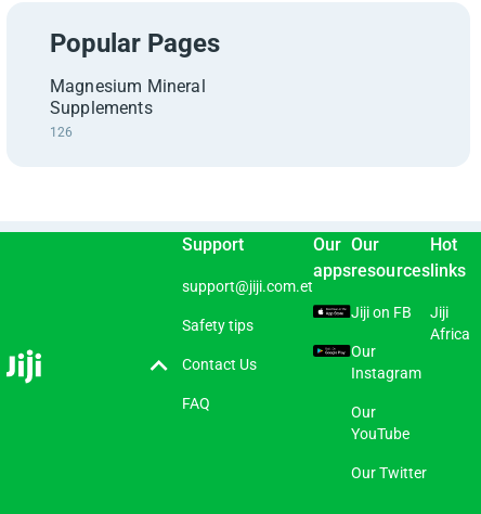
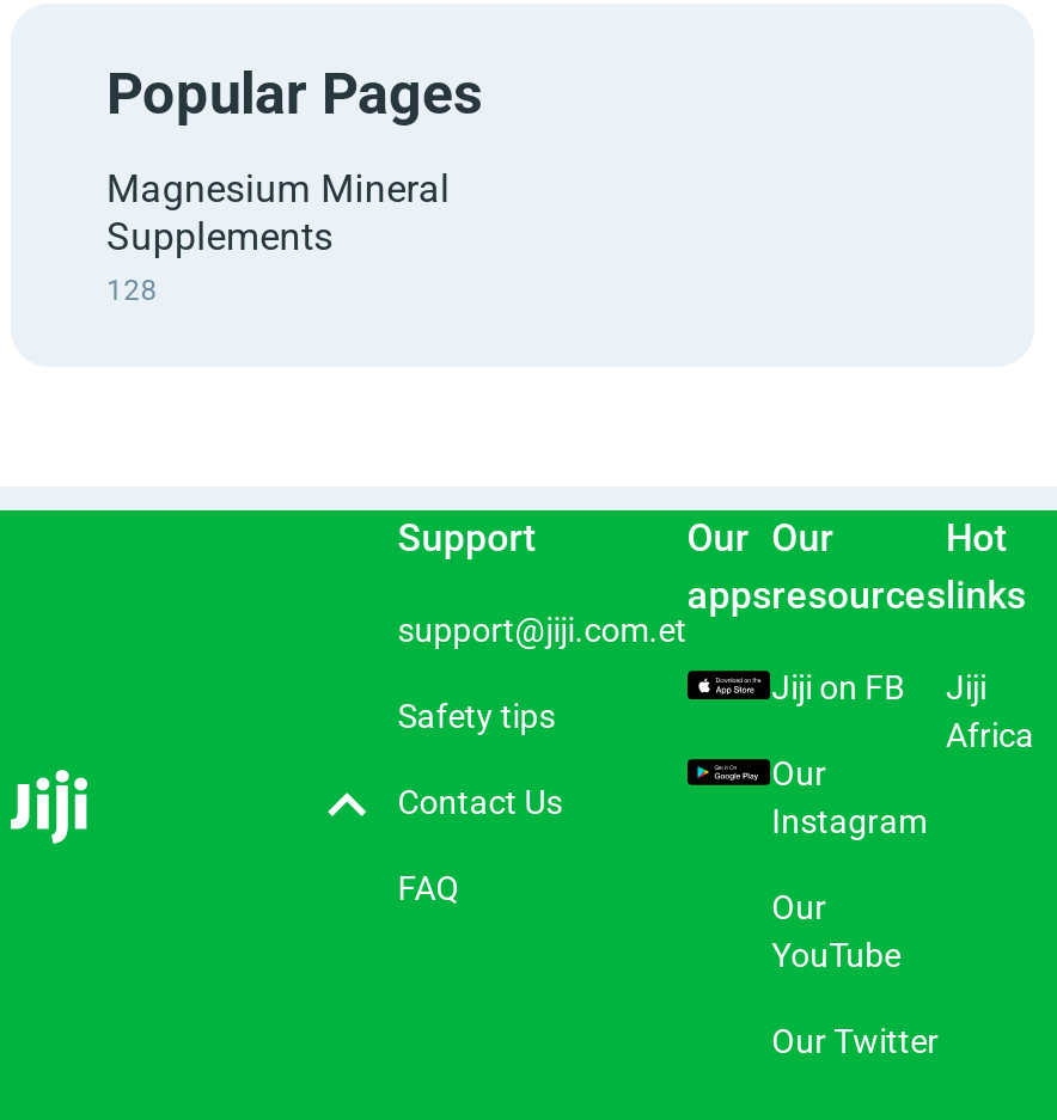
[50,124,73,139] 126 -> [106,273,158,306] 128

